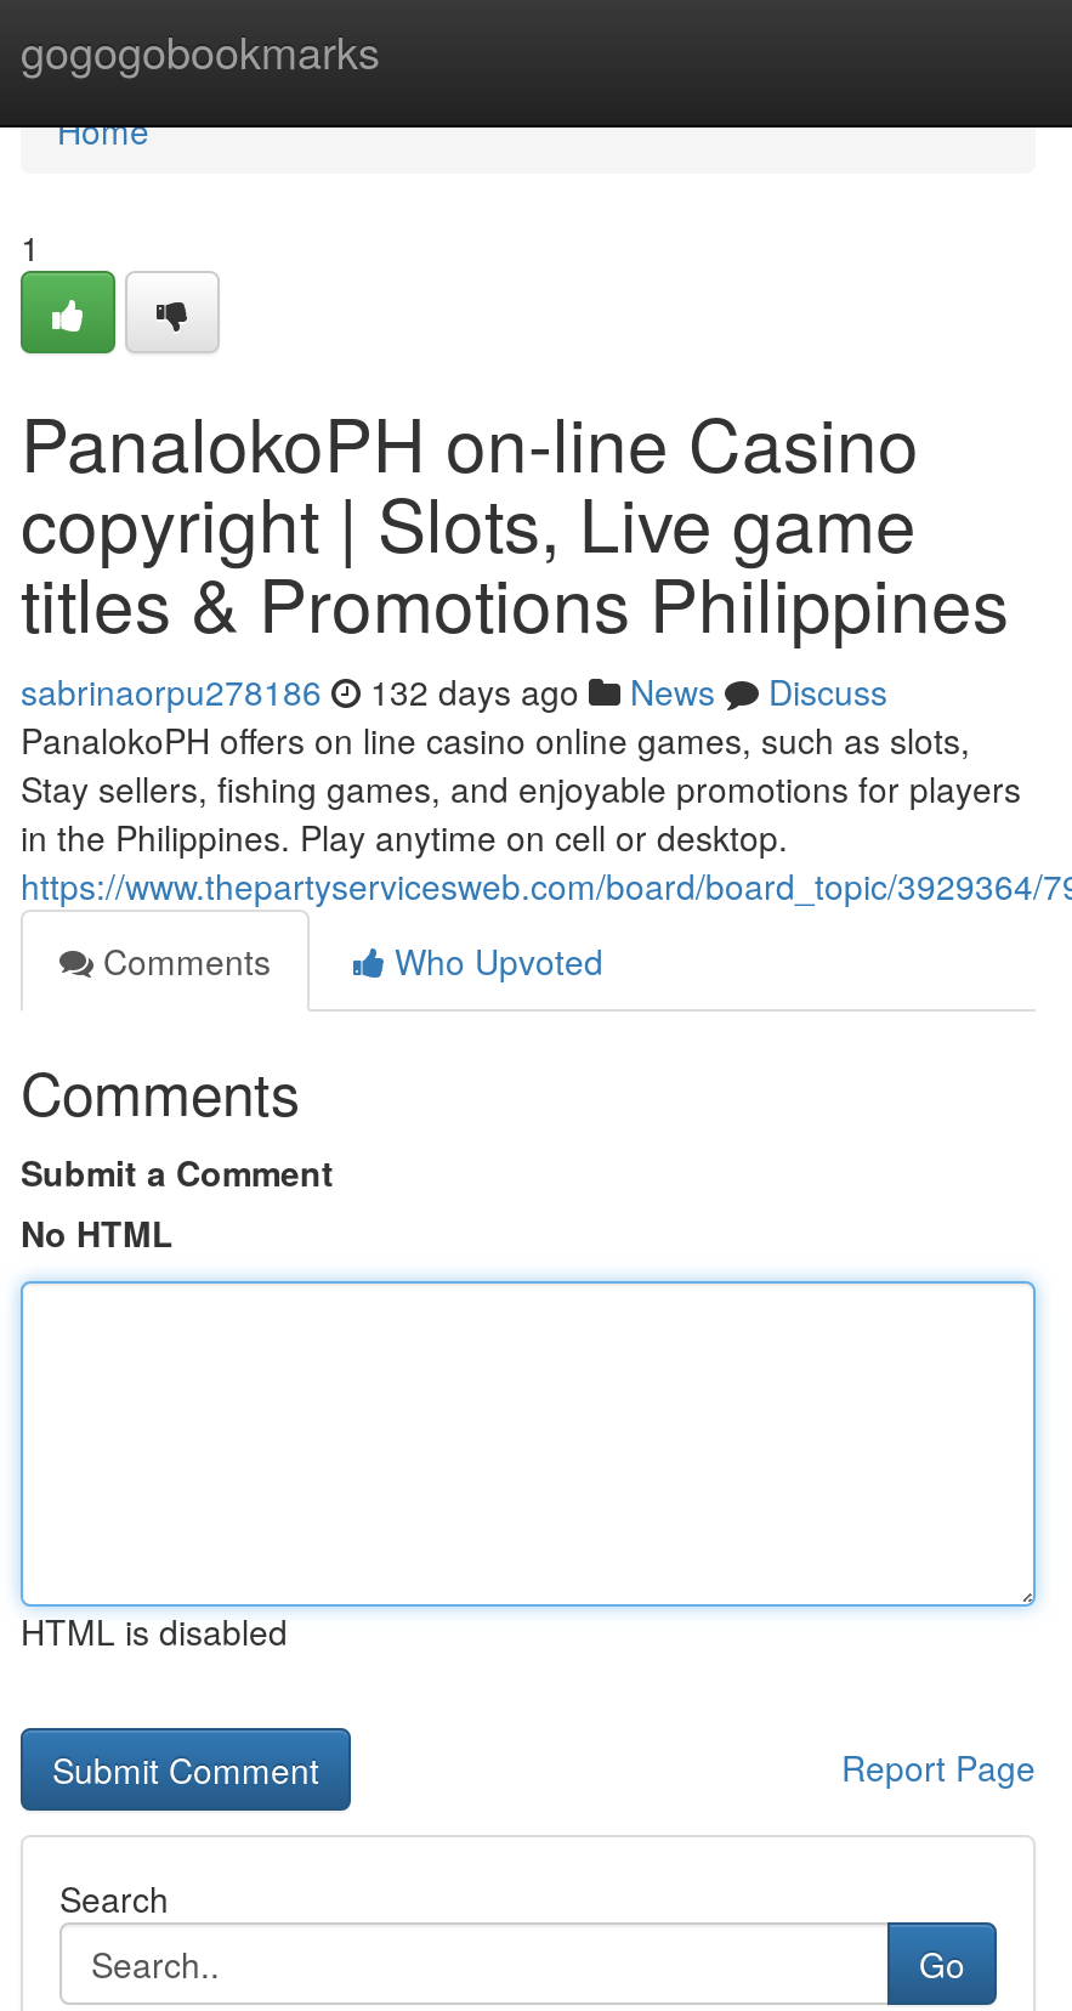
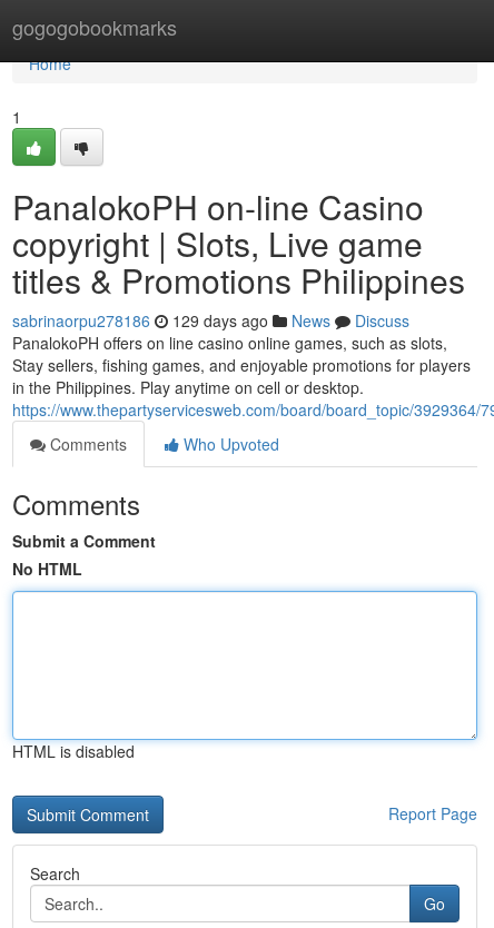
[21,667,887,715] sabrinaorpu278186 132 days ago News Discuss -> [12,309,409,332] sabrinaorpu278186 129 days ago News Discuss

